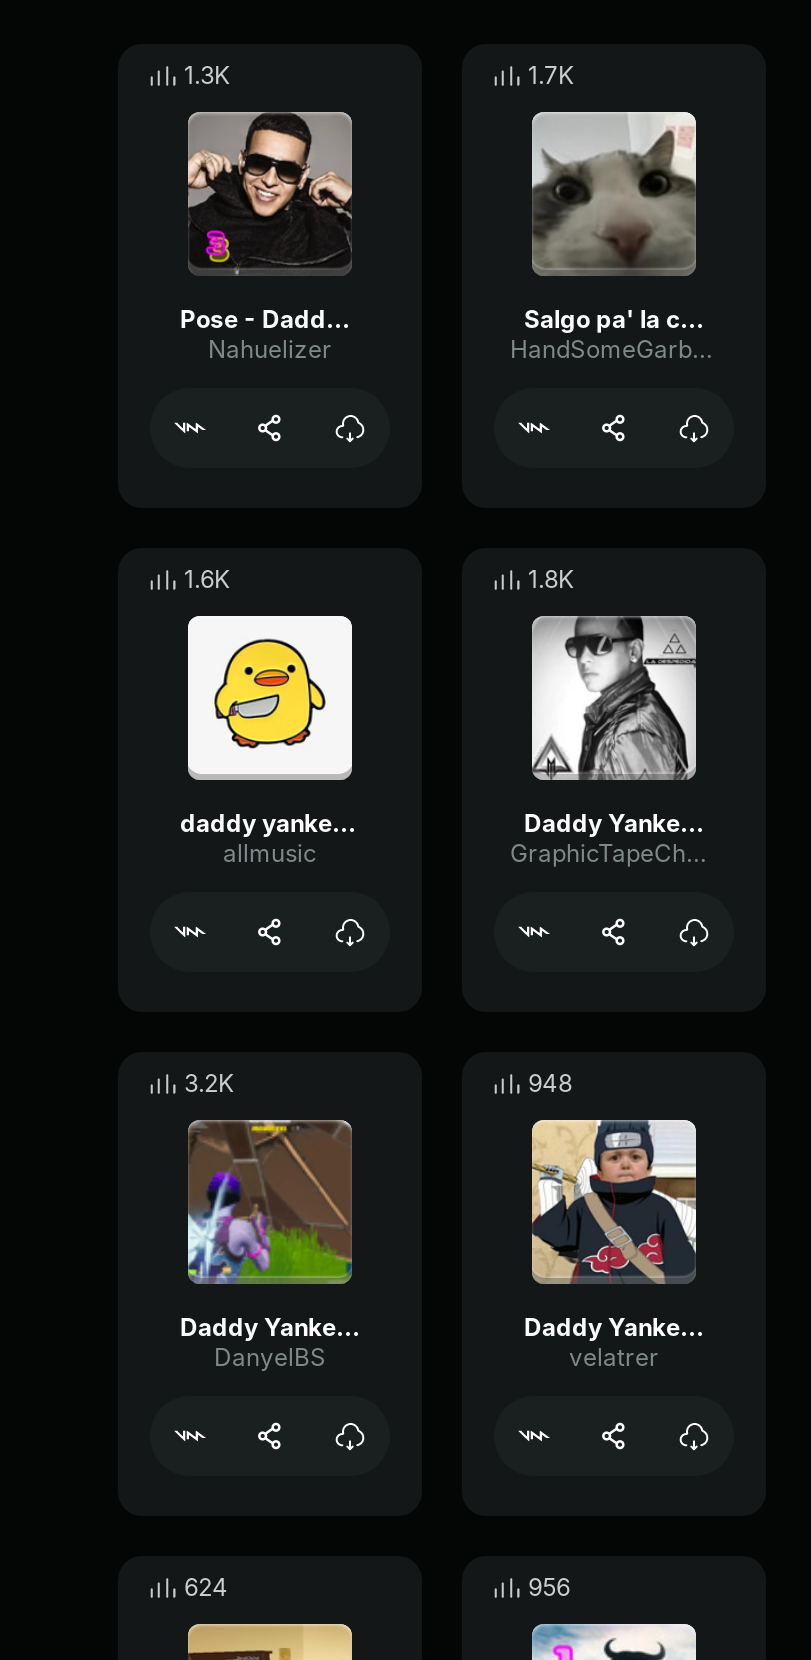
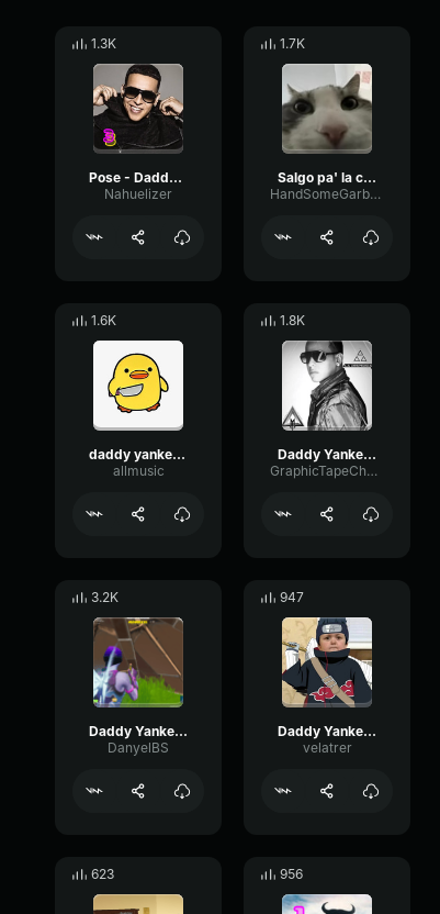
[528,1068,572,1098] 948 -> [280,589,304,605] 947
[184,1572,228,1602] 624 -> [91,866,114,882] 623

